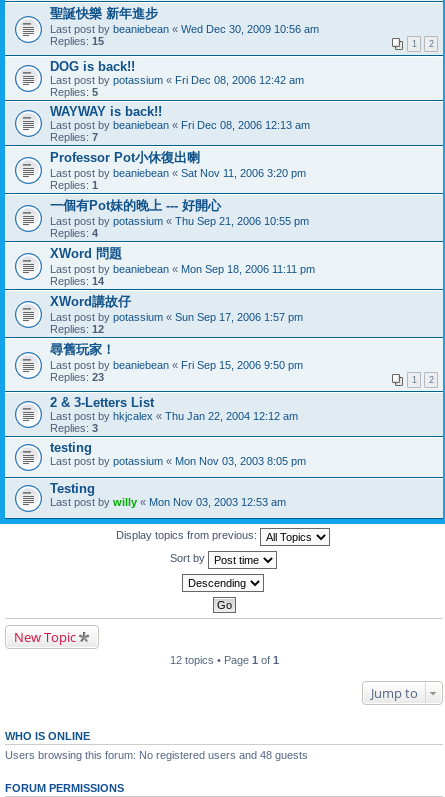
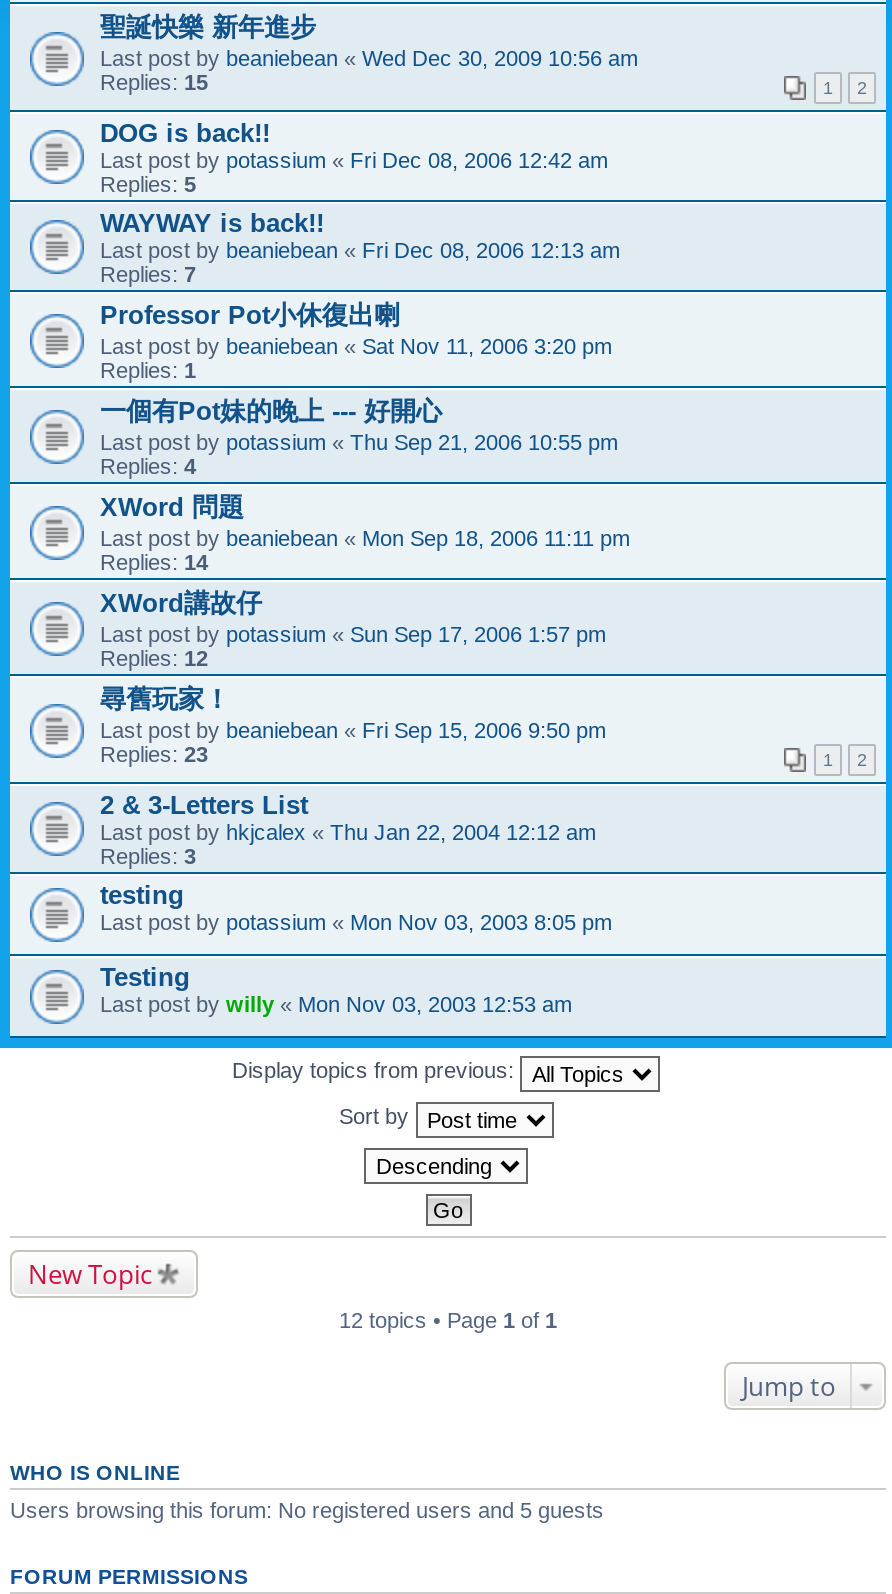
[5,748,308,760] Users browsing this forum: No registered users and 48 guests -> [10,1497,604,1521] Users browsing this forum: No registered users and 5 guests

